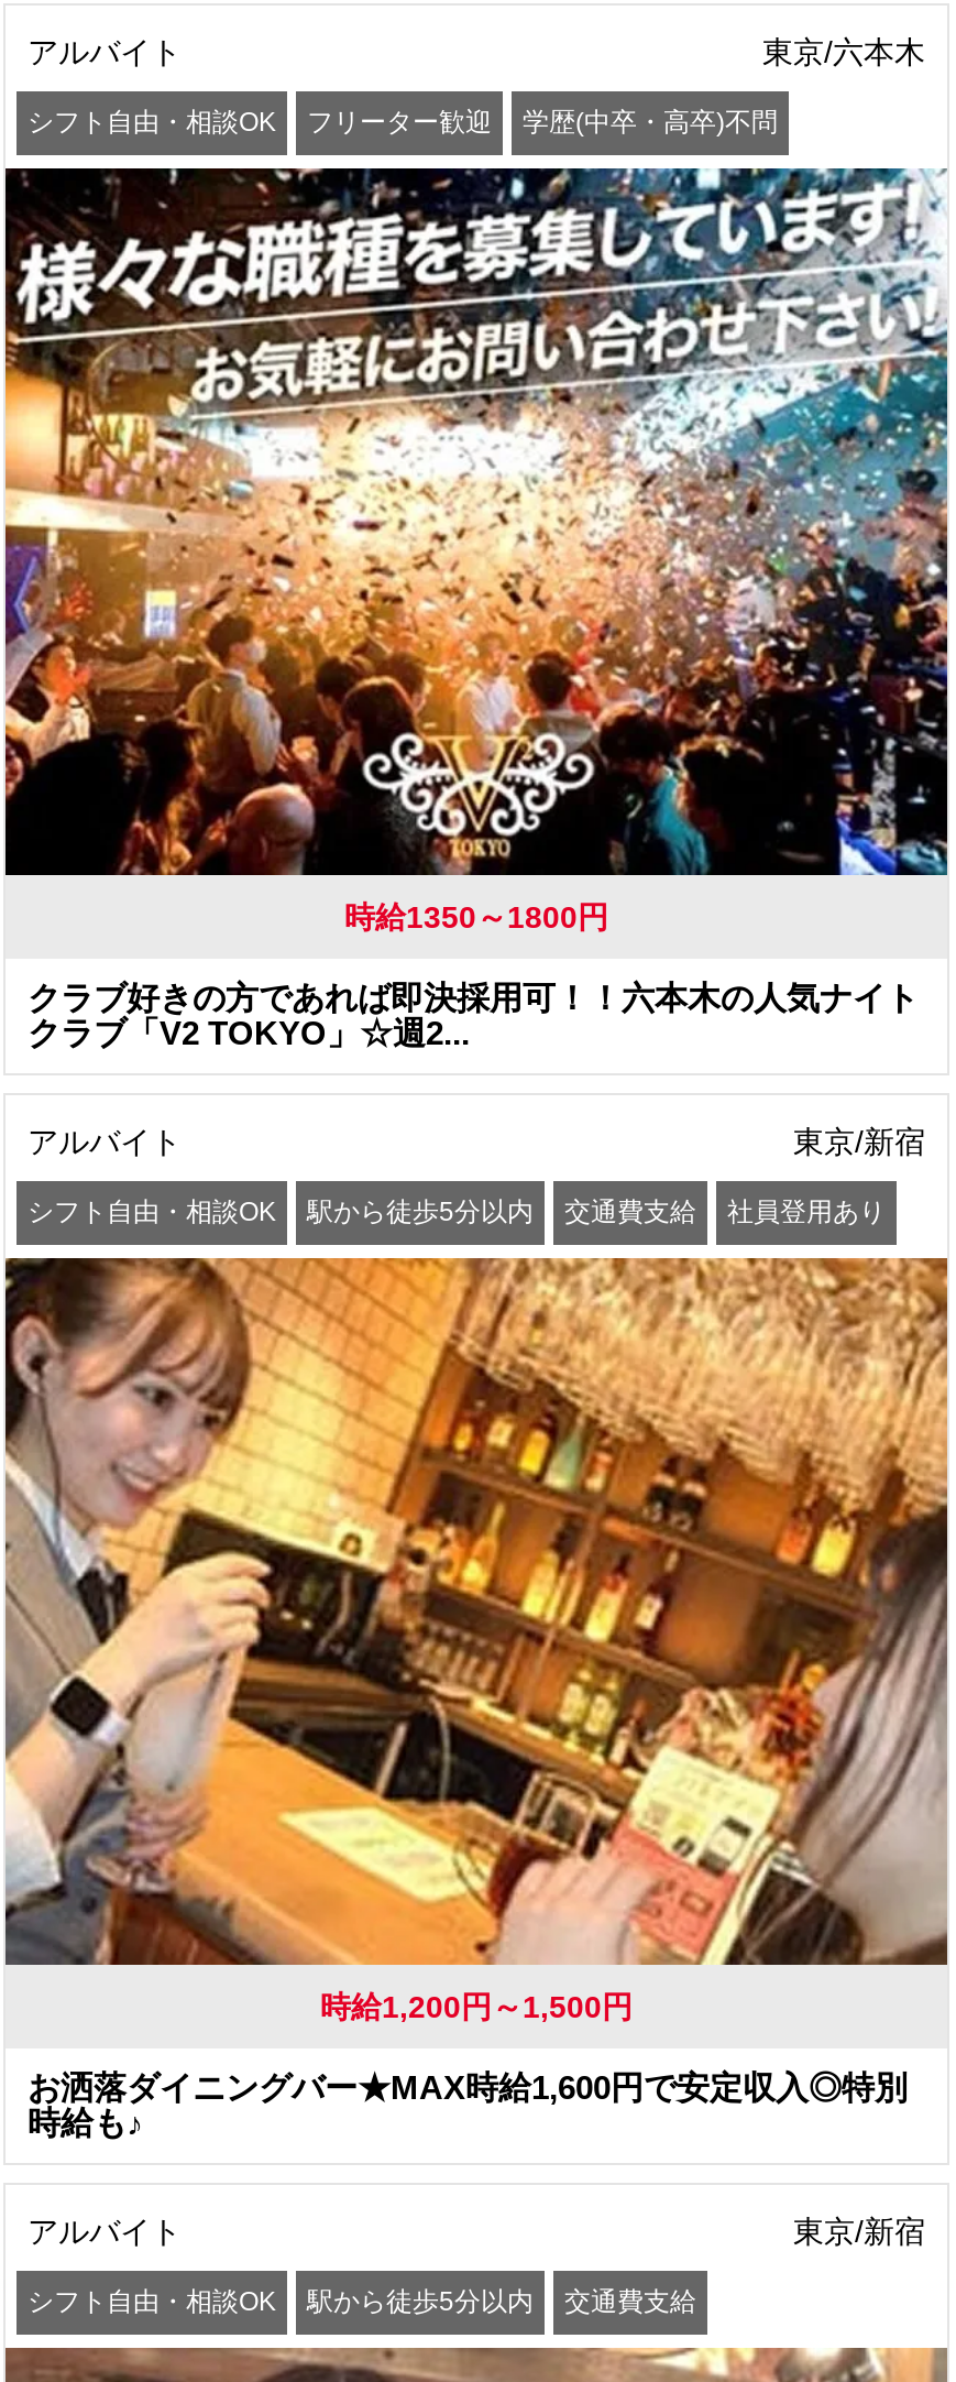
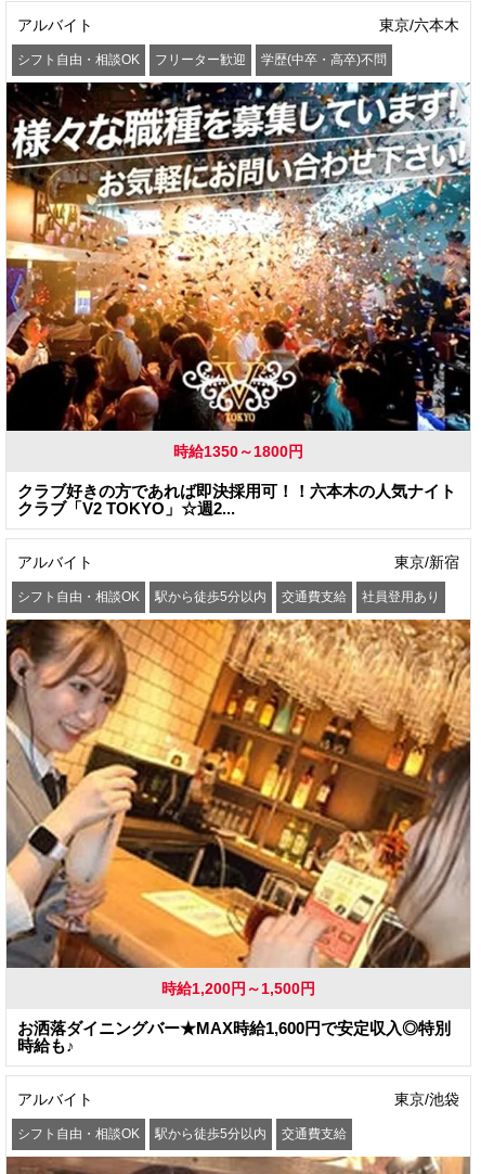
[793,2213,925,2248] 東京/新宿 -> [394,1091,459,1108] 東京/池袋

